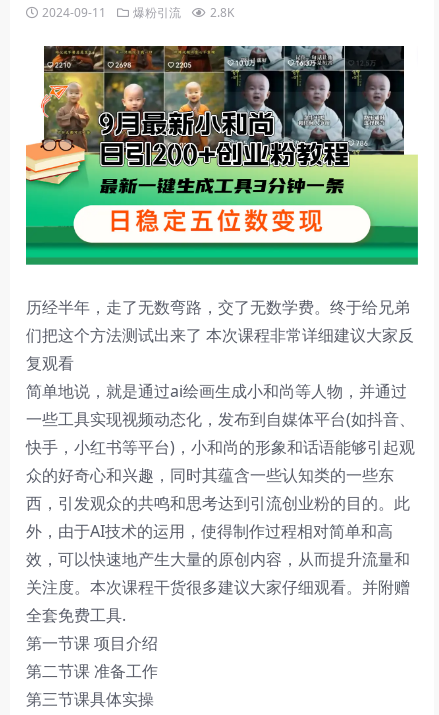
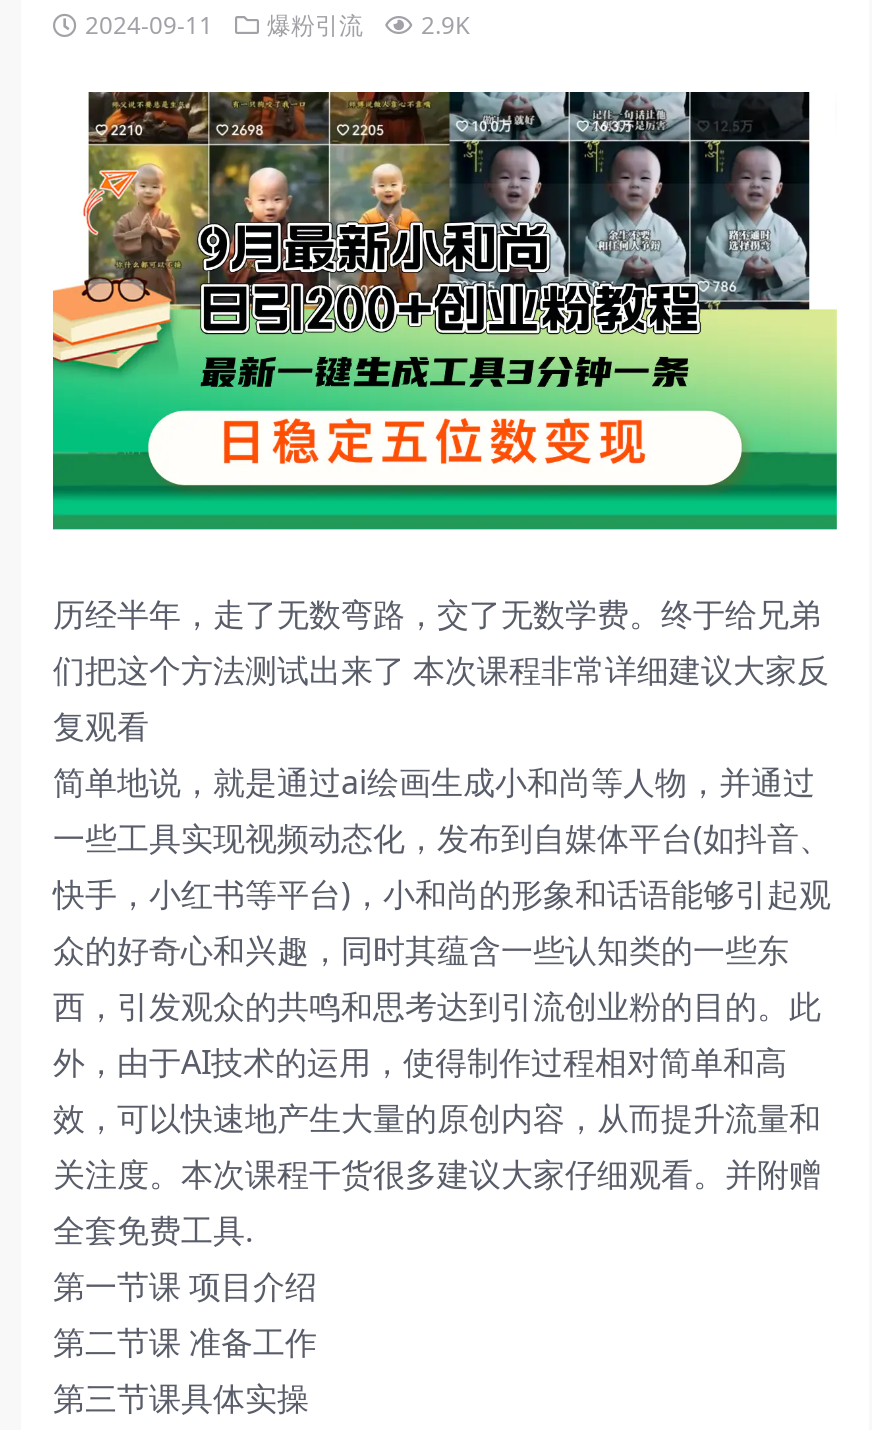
[42,4,234,21] 2024-09-11 爆粉引流 2.8K -> [85,8,469,42] 2024-09-11 爆粉引流 2.9K

